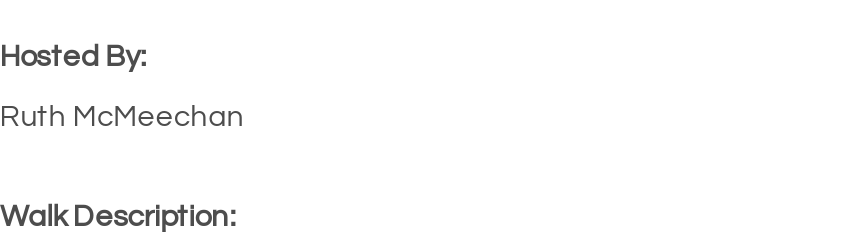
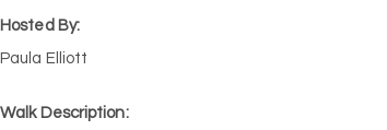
[0,102,245,132] Ruth McMeechan -> [0,50,88,67] Paula Elliott

